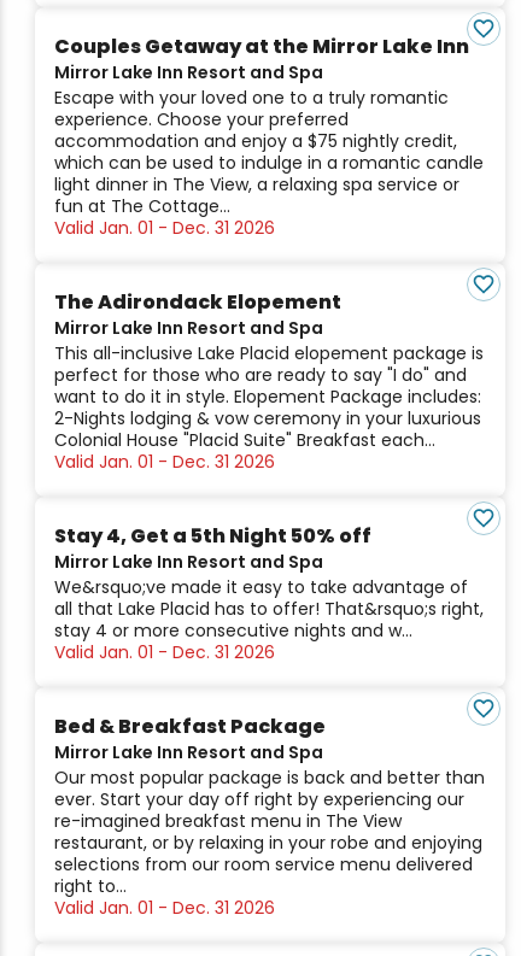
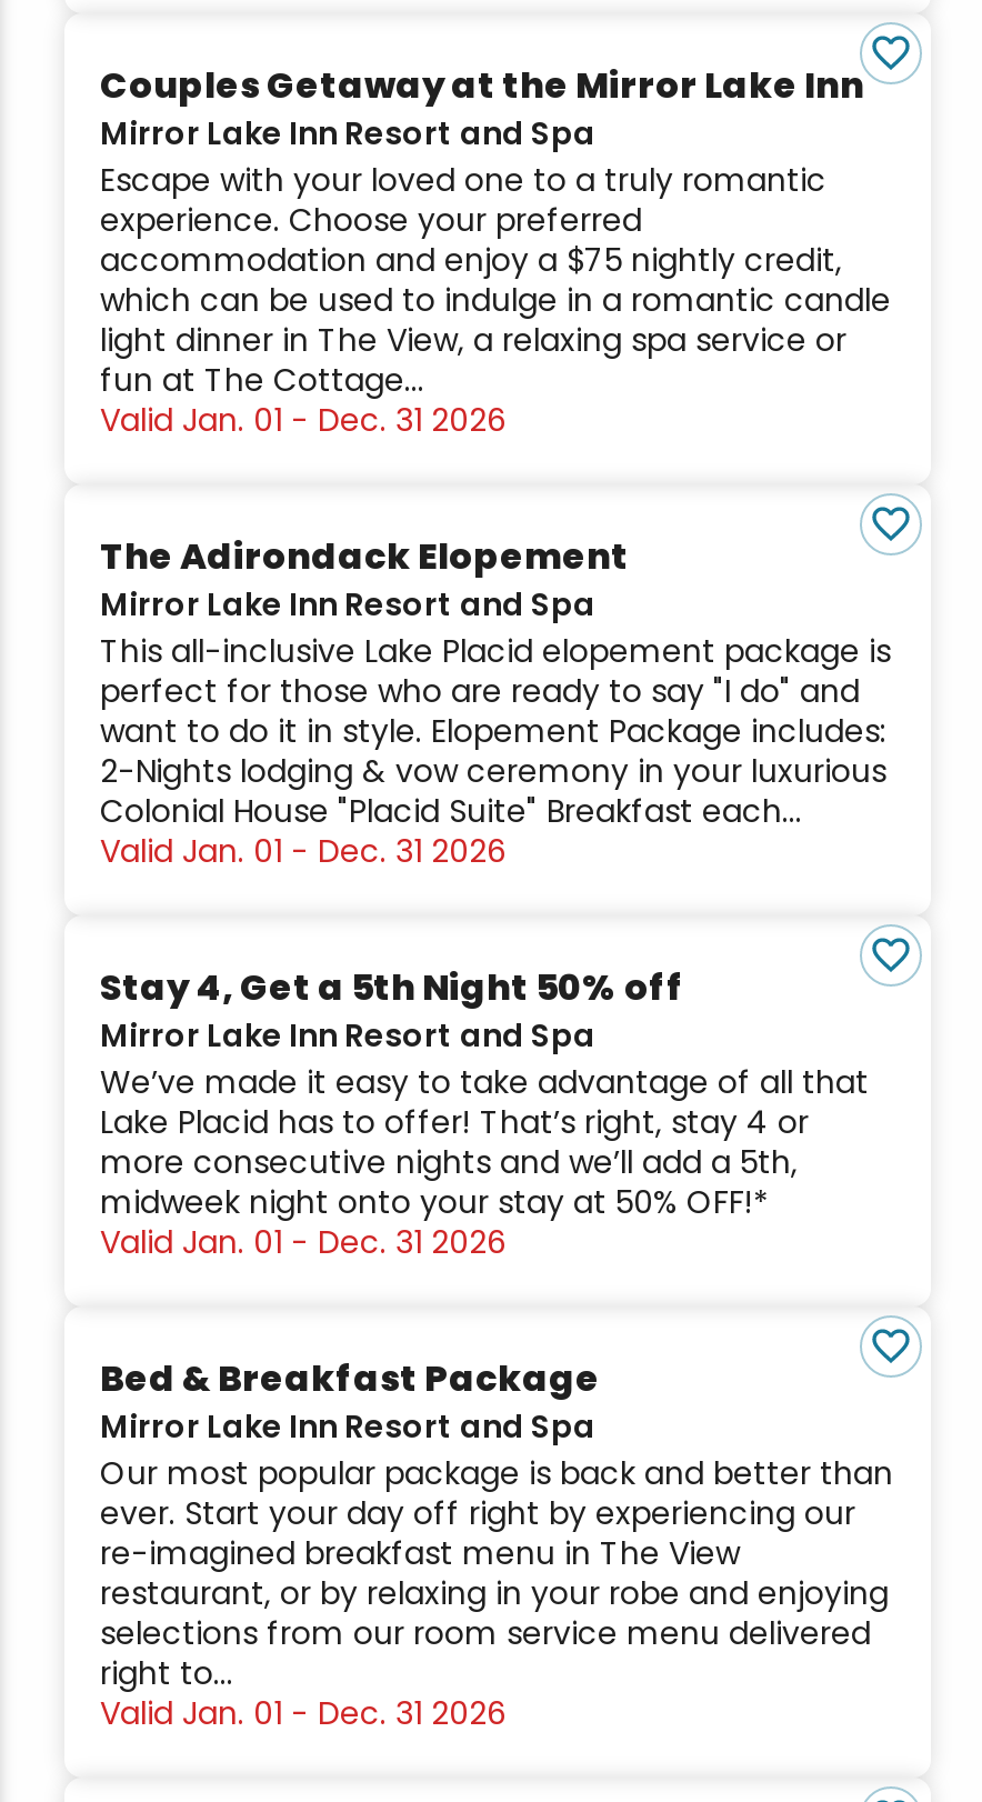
[54,575,484,643] We&rsquo;ve made it easy to take advantage of | all that Lake Placid has to offer! That&rsquo;s right, | stay 4 or more consecutive nights and w... -> [100,1060,869,1224] We’ve made it easy to take advantage of all that | Lake Placid has to offer! That’s right, stay 4 or | more consecutive nights and we’ll add a 5th, | midweek night onto your stay at 50% OFF!*

